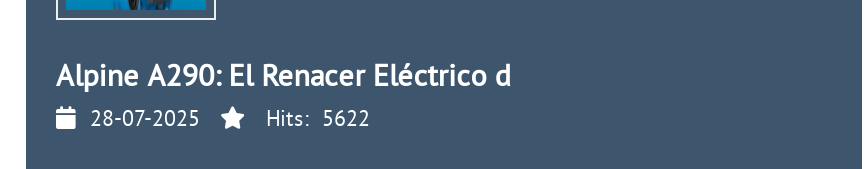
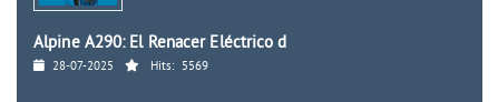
[266,106,370,134] Hits: 5622 -> [150,59,208,74] Hits: 5569

